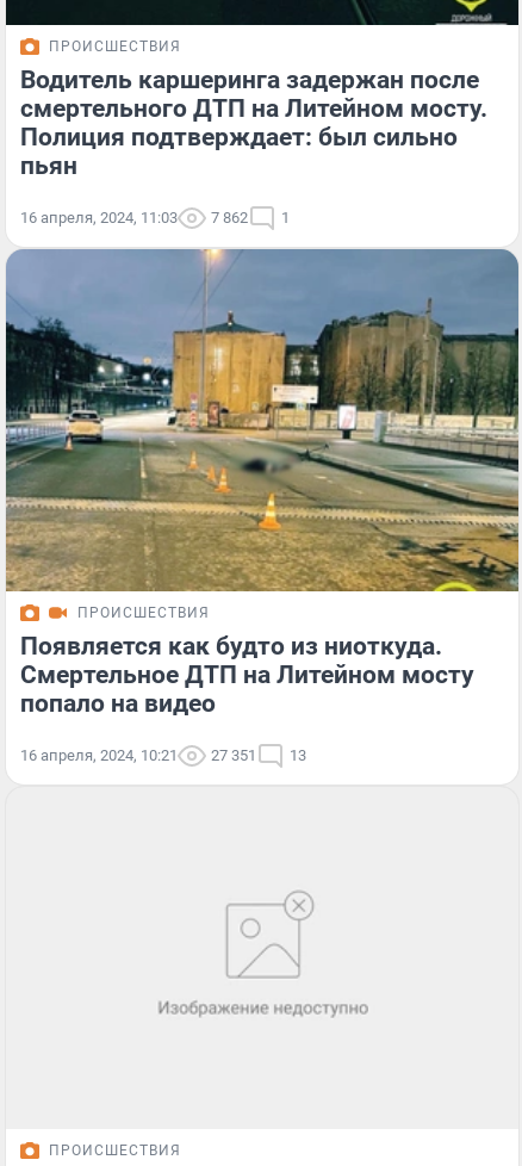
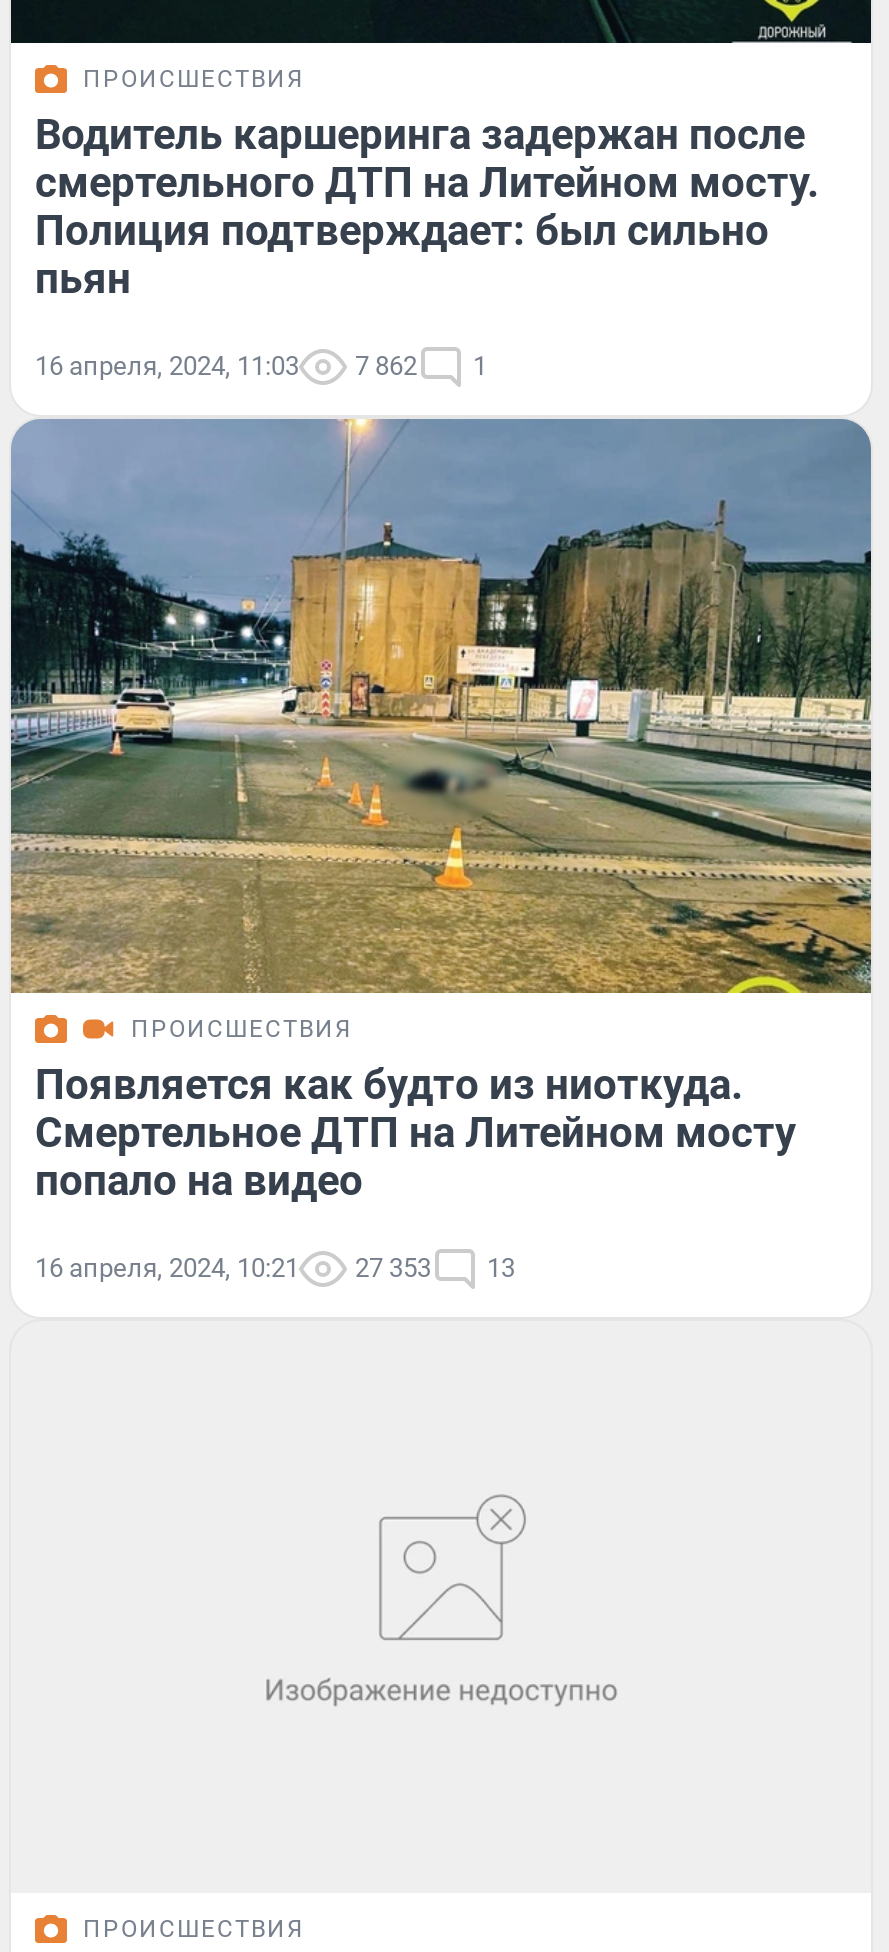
[20,746,306,764] 16 апреля, 2024, 10:21 27 351 13 -> [35,1252,515,1282] 16 апреля, 2024, 10:21 27 353 13

